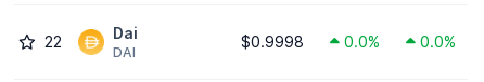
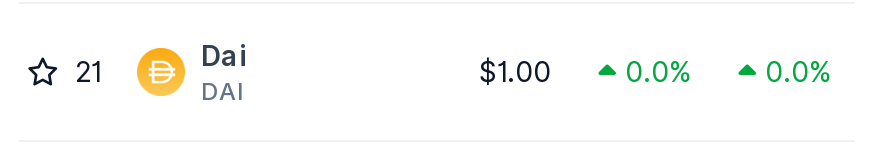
[44,32,62,51] 22 -> [75,53,101,87] 21
[241,32,304,51] $0.9998 -> [479,53,551,87] $1.00

